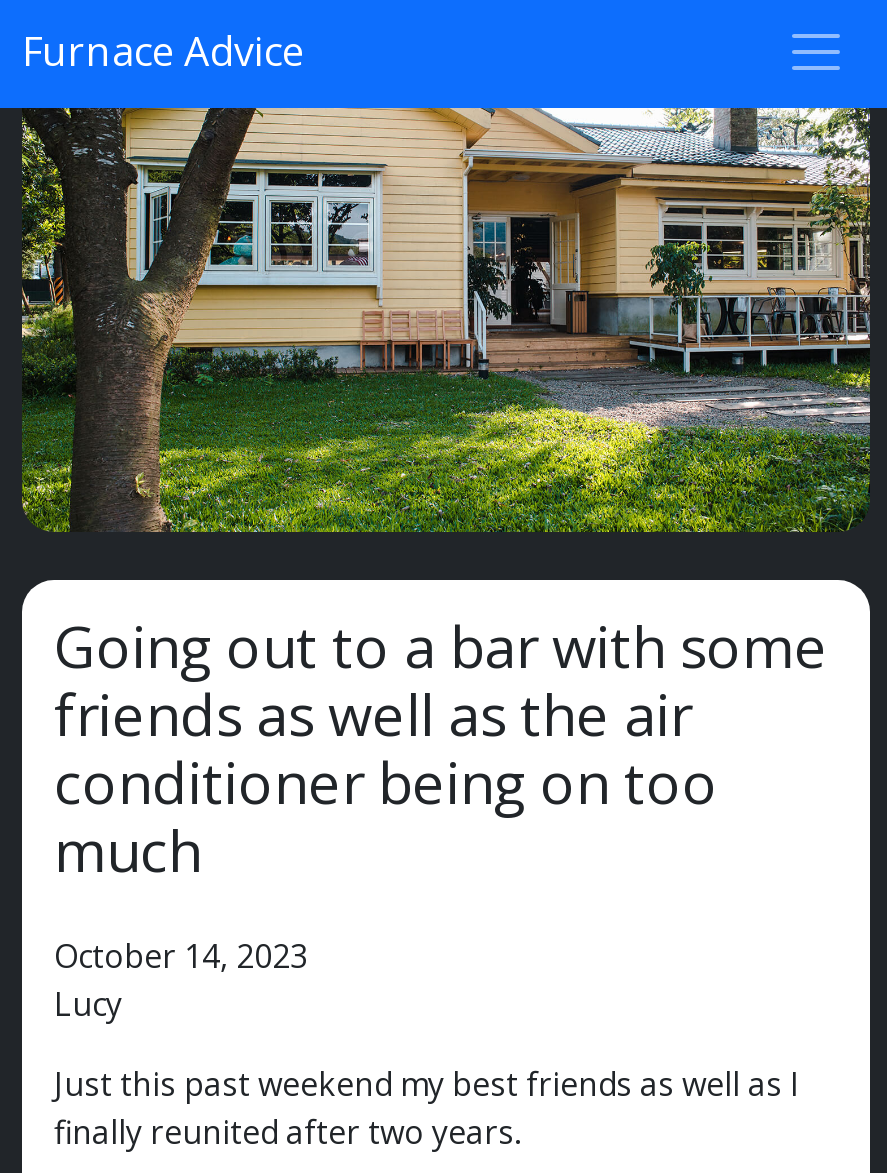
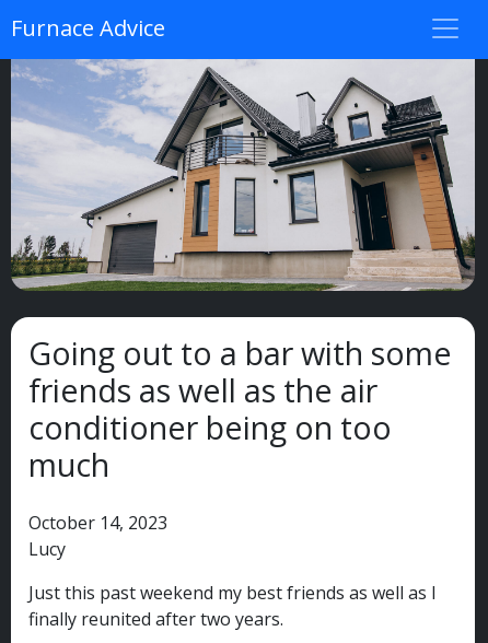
[20,106,872,532] [image] -> [10,58,476,292] [image]

